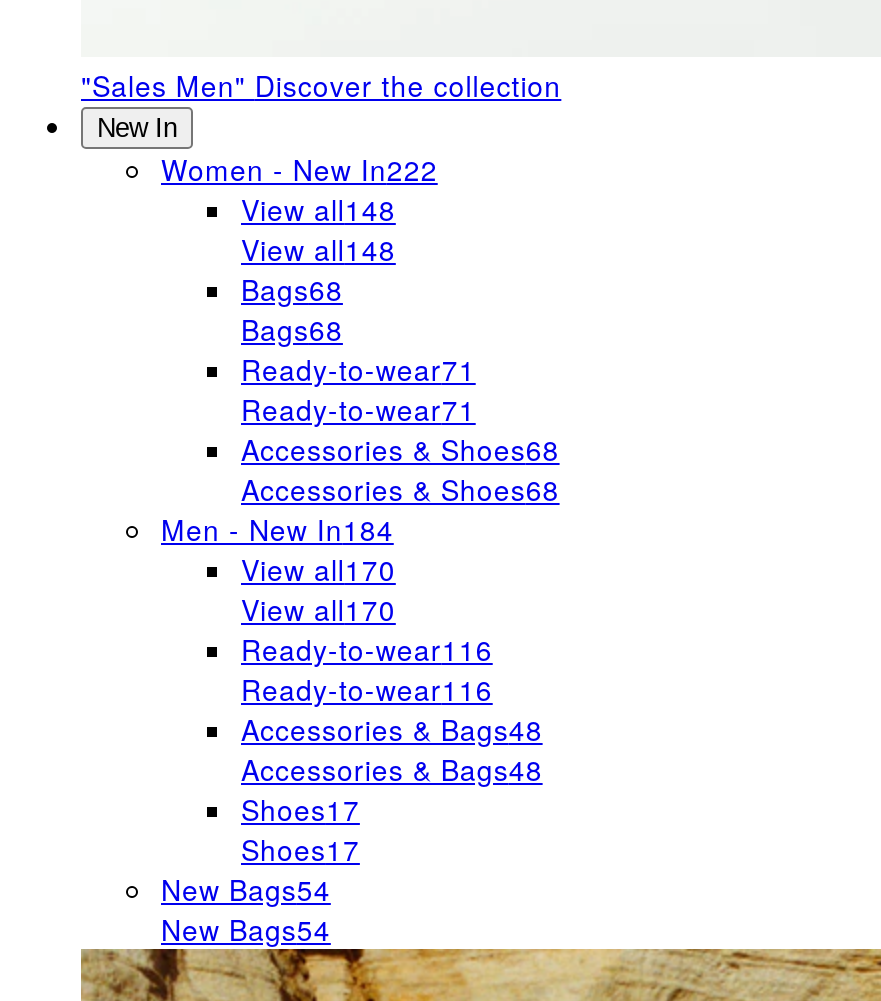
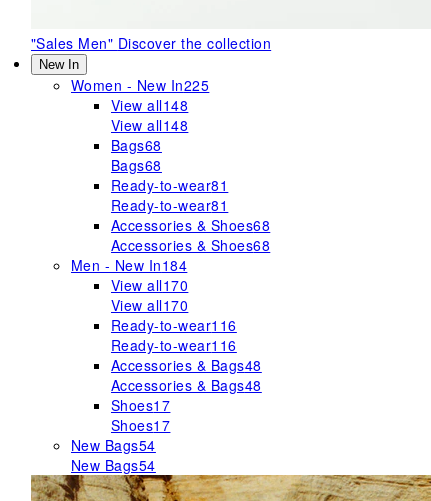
[161,149,438,189] Women - New In222 -> [71,75,209,95] Women - New In225
[241,349,476,389] Ready-to-wear71 -> [111,175,228,195] Ready-to-wear81
[241,389,476,429] Ready-to-wear71 -> [111,195,228,215] Ready-to-wear81

